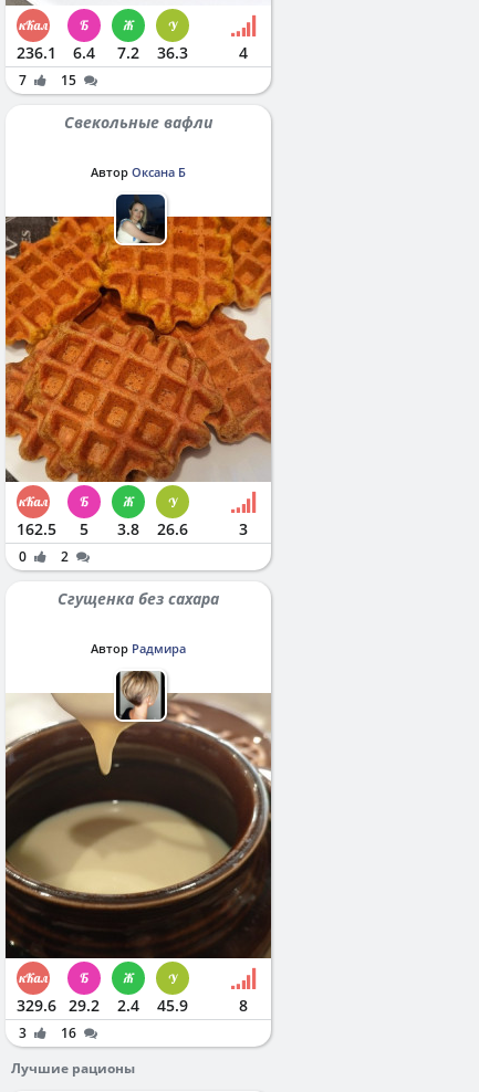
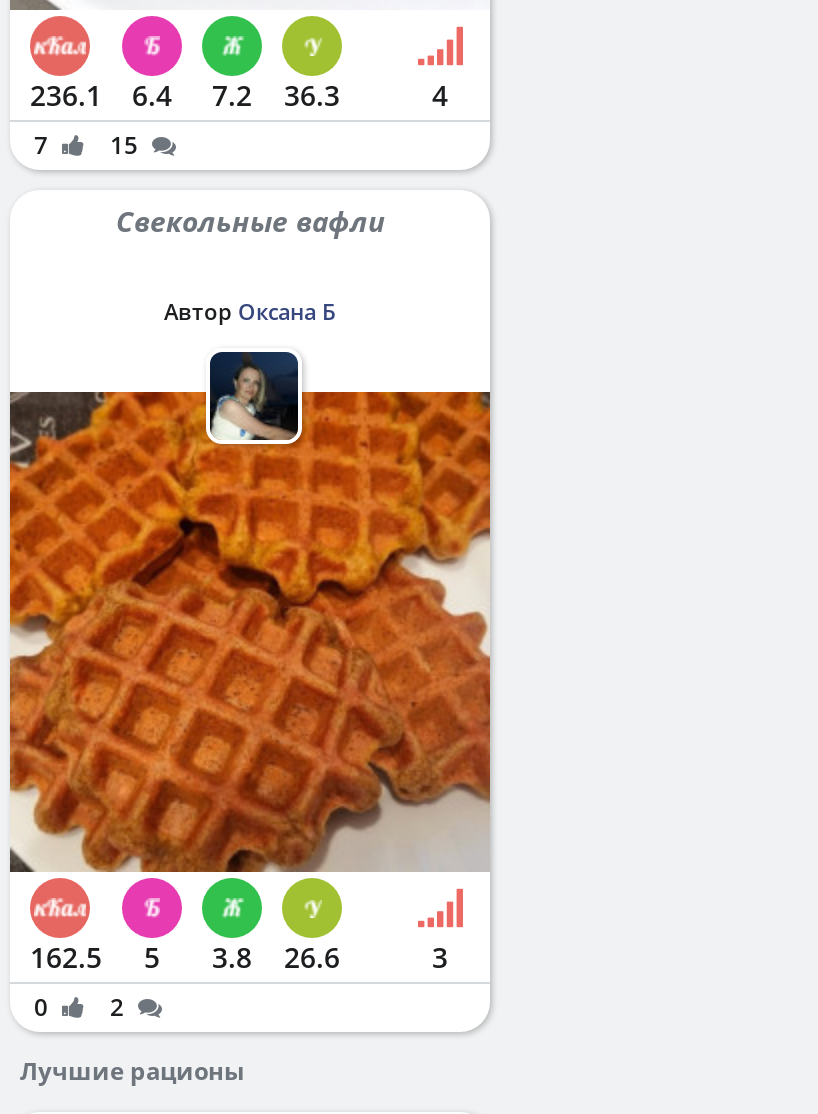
[67,588,219,656] Сгущенка без сахара | Автор Радмира -> none
[4,670,272,1042] [image] | 329.6 29.2 | 2.4 | 45.9 | 8 | 3 | 16 -> none

